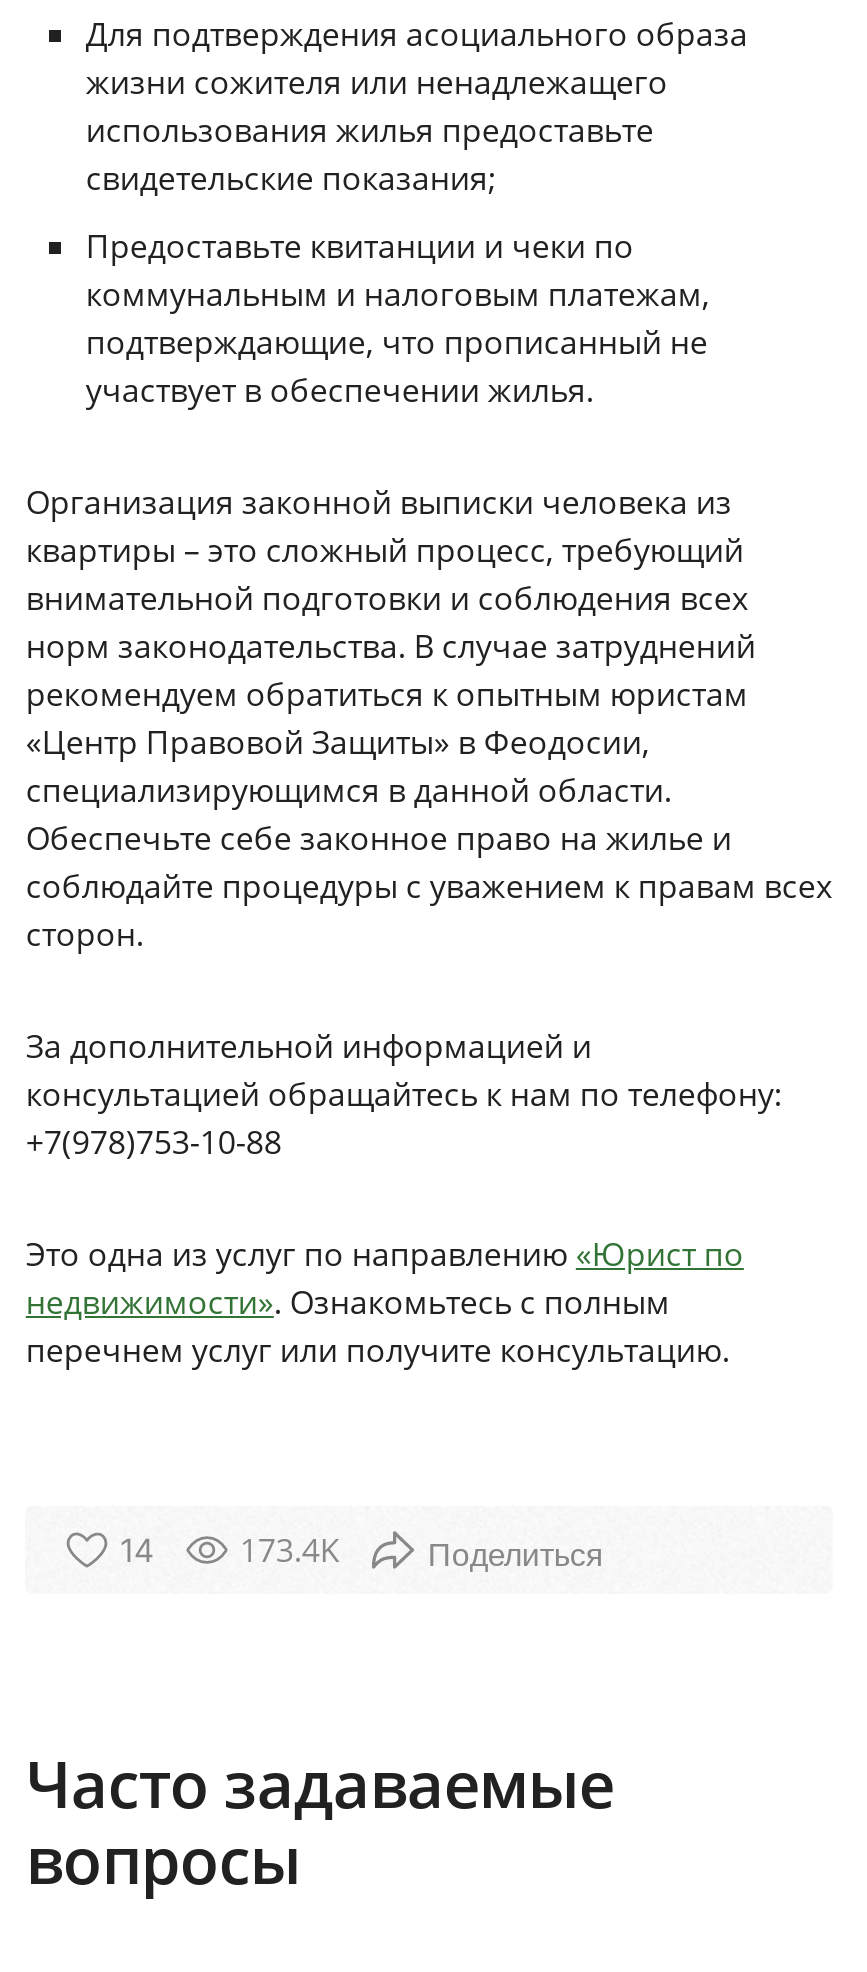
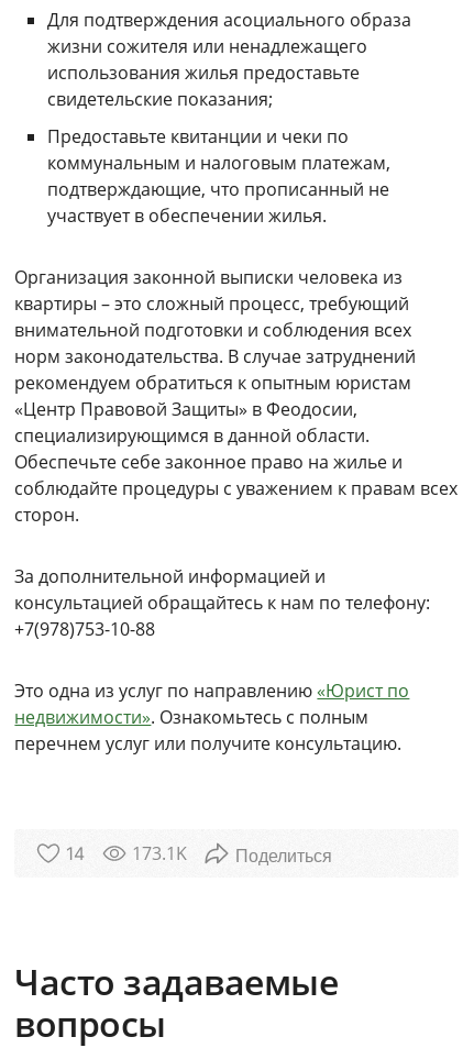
[240,1528,340,1572] 173.4K -> [132,841,187,865] 173.1K

